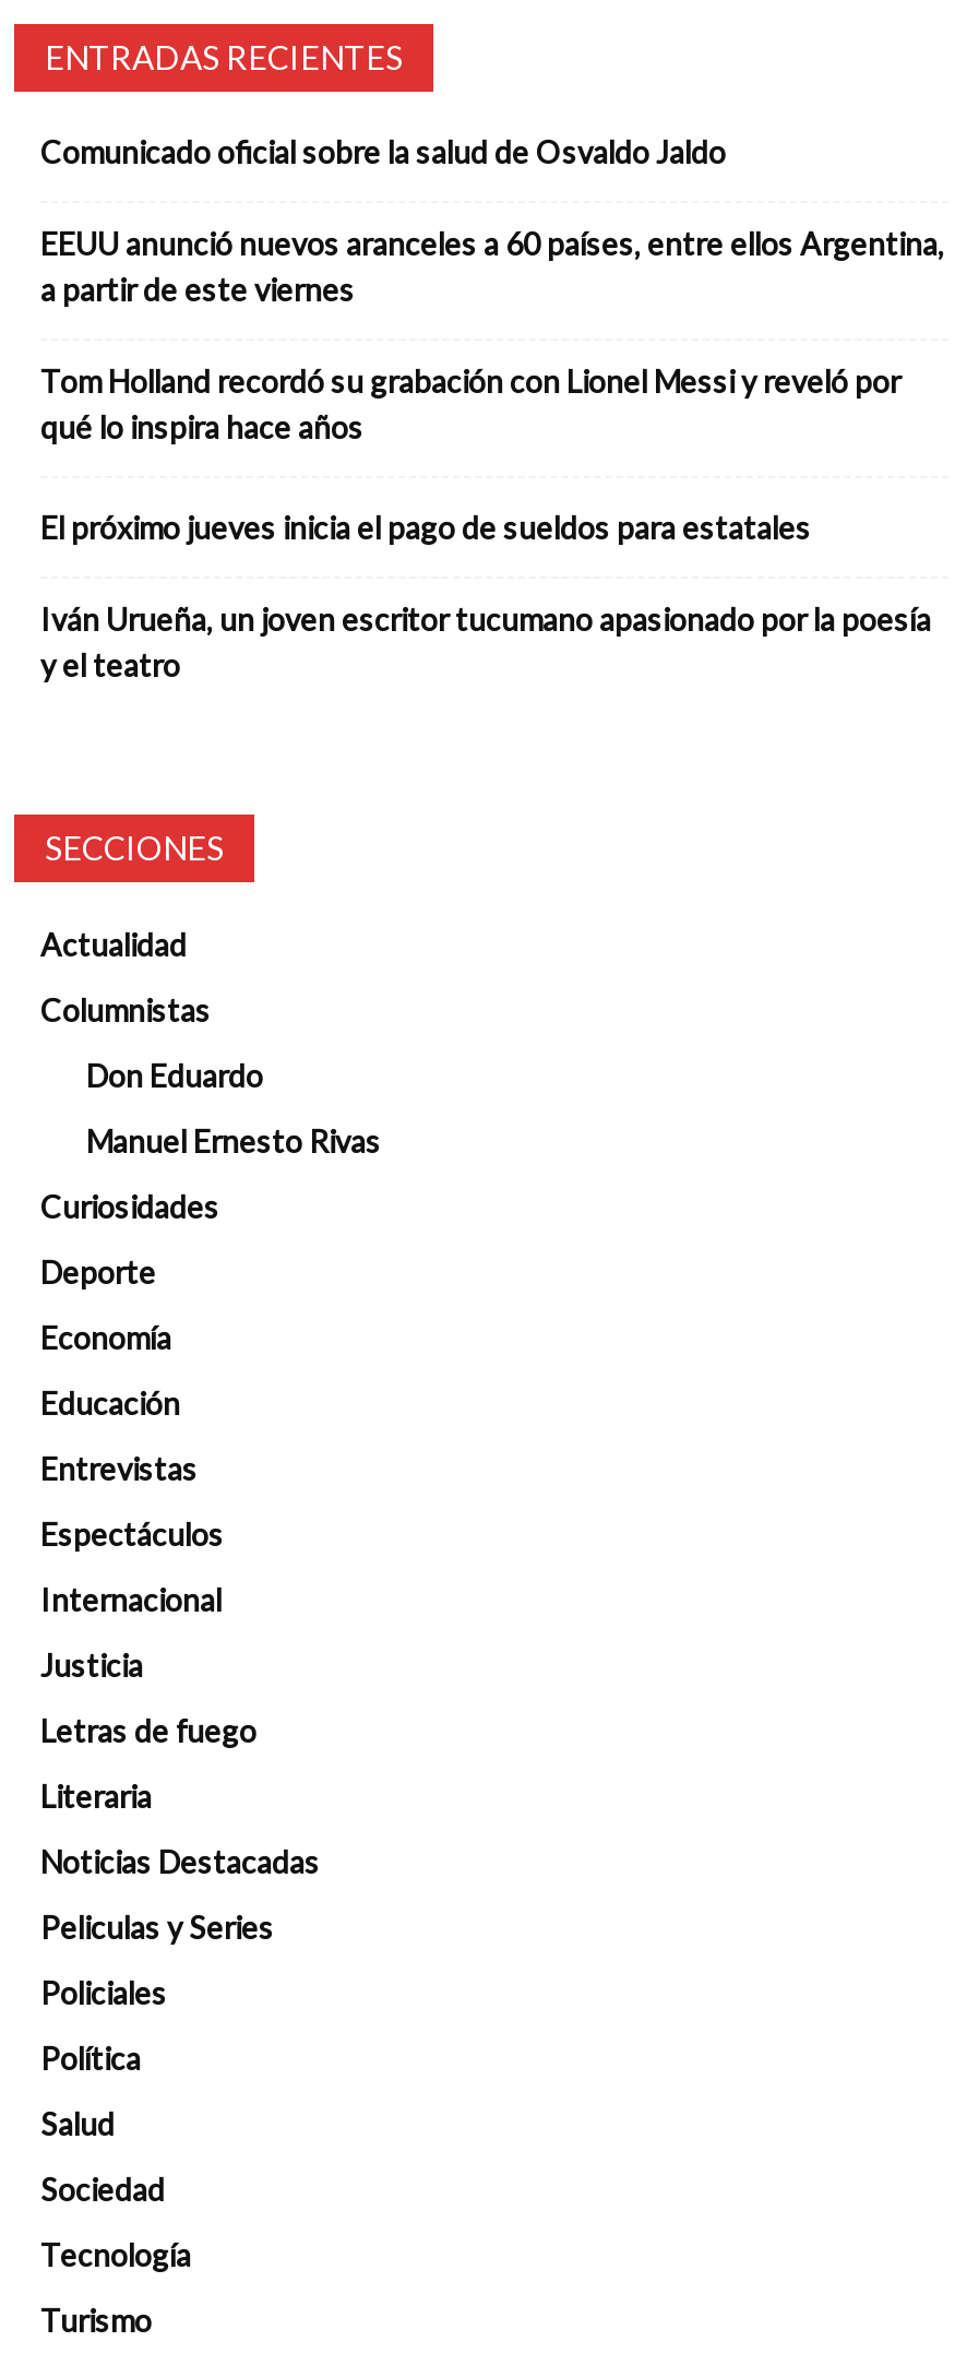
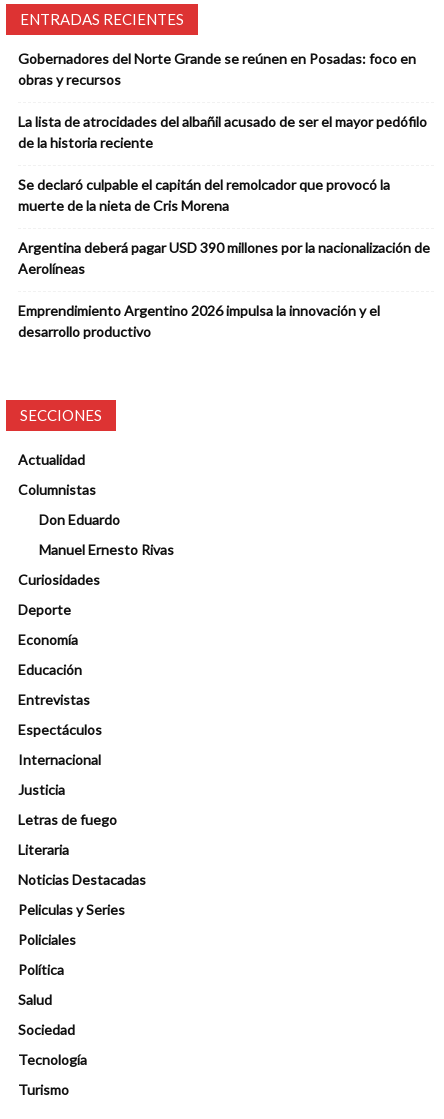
[40,133,726,170] Comunicado oficial sobre la salud de Osvaldo Jaldo -> [18,50,416,88] Gobernadores del Norte Grande se reúnen en Posadas: foco en | obras y recursos
[40,225,944,308] EEUU anunció nuevos aranceles a 60 países, entre ellos Argentina, | a partir de este viernes -> [18,113,427,151] La lista de atrocidades del albañil acusado de ser el mayor pedófilo | de la historia reciente
[40,363,900,445] Tom Holland recordó su grabación con Lionel Messi y reveló por | qué lo inspira hace años -> [18,176,390,214] Se declaró culpable el capitán del remolcador que provocó la | muerte de la nieta de Cris Morena
[40,509,811,546] El próximo jueves inicia el pago de sueldos para estatales -> [18,239,430,277] Argentina deberá pagar USD 390 millones por la nacionalización de | Aerolíneas
[40,601,931,684] Iván Urueña, un joven escritor tucumano apasionado por la poesía | y el teatro -> [18,302,380,340] Emprendimiento Argentino 2026 impulsa la innovación y el | desarrollo productivo

